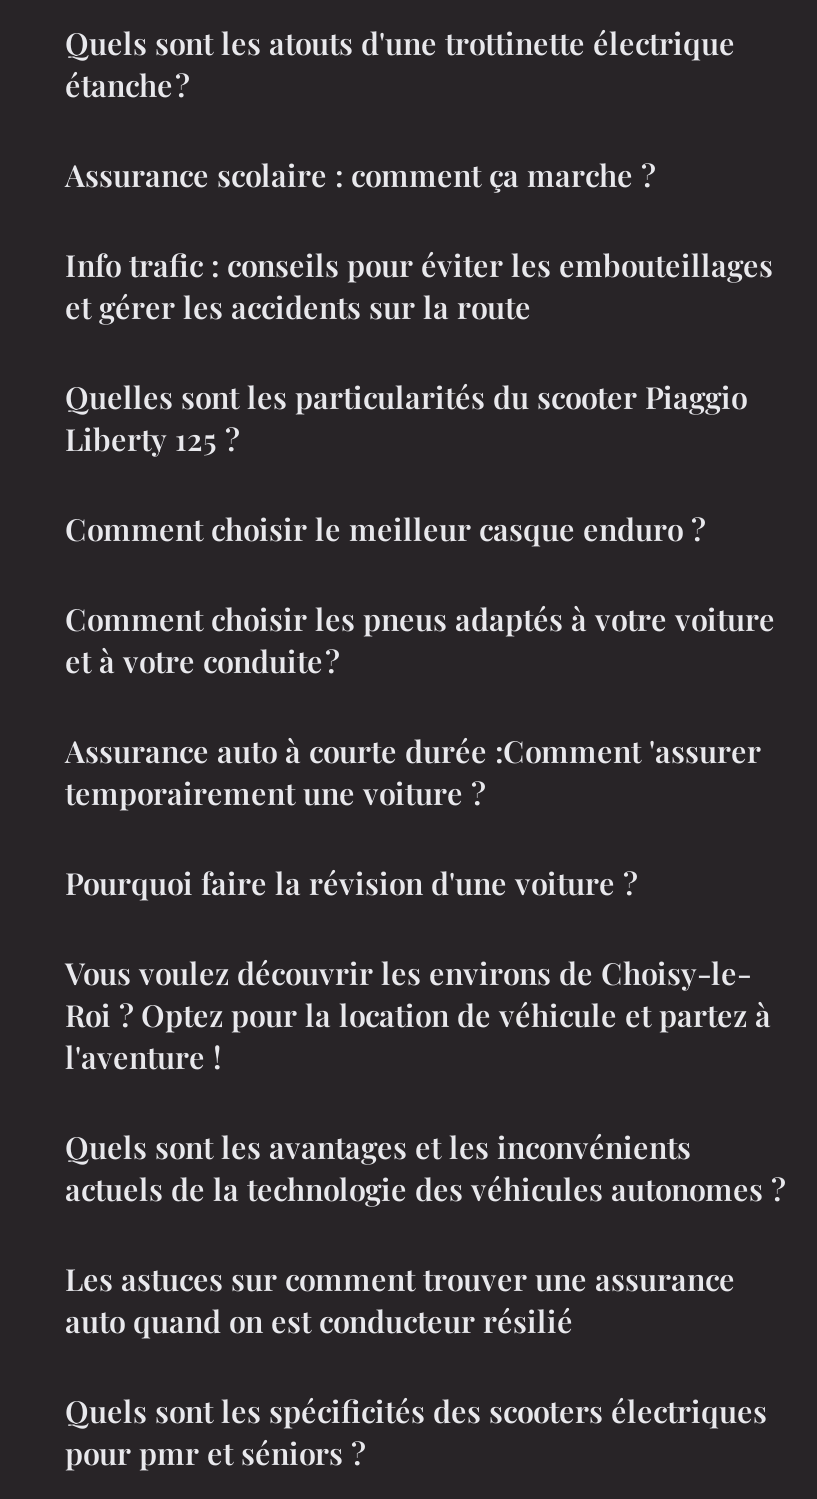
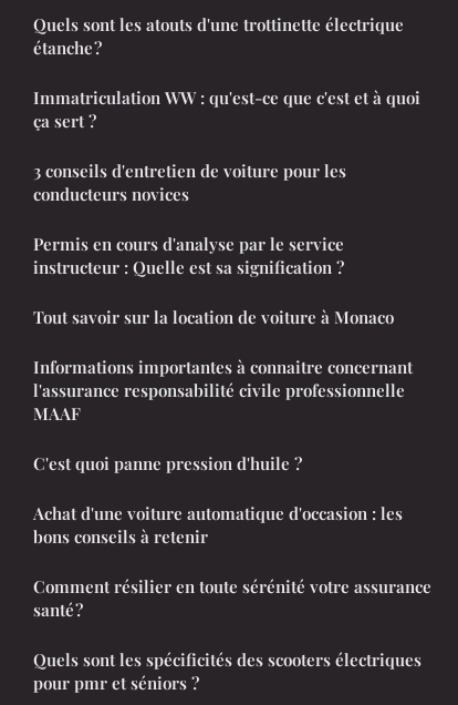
[65,156,785,1342] Assurance scolaire : comment ça marche ? | Info trafic : conseils pour éviter les embouteillages | et gérer les accidents sur la route | Quelles sont les particularités du scooter Piaggio | Liberty 125 ? | Comment choisir le meilleur casque enduro ? | Comment choisir les pneus adaptés à votre voiture | et à votre conduite ? | Assurance auto à courte durée :Comment 'assurer | temporairement une voiture ? | Pourquoi faire la révision d'une voiture ? | Vous voulez découvrir les environs de Choisy-le- | Roi ? Optez pour la location de véhicule et partez à | l'aventure ! | Quels sont les avantages et les inconvénients | actuels de la technologie des véhicules autonomes ? | Les astuces sur comment trouver une assurance | auto quand on est conducteur résilié -> [33,87,431,621] Immatriculation WW : qu'est-ce que c'est et à quoi | ça sert ? | 3 conseils d'entretien de voiture pour les | conducteurs novices | Permis en cours d'analyse par le service | instructeur : Quelle est sa signification ? | Tout savoir sur la location de voiture à Monaco | Informations importantes à connaitre concernant | l'assurance responsabilité civile professionnelle | MAAF | C'est quoi panne pression d'huile ? | Achat d'une voiture automatique d'occasion : les | bons conseils à retenir | Comment résilier en toute sérénité votre assurance | santé ?

